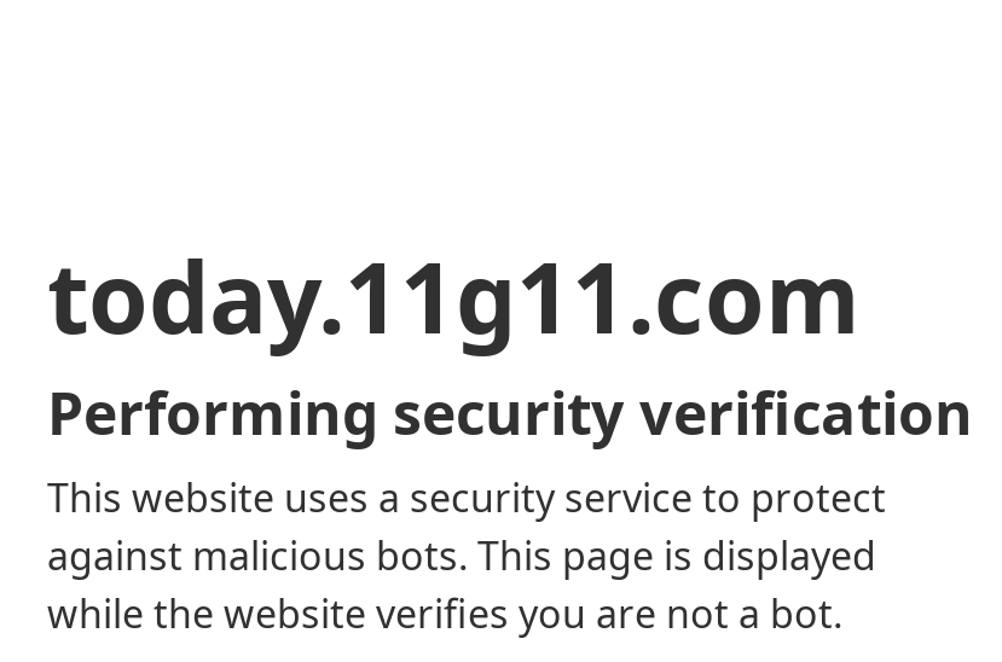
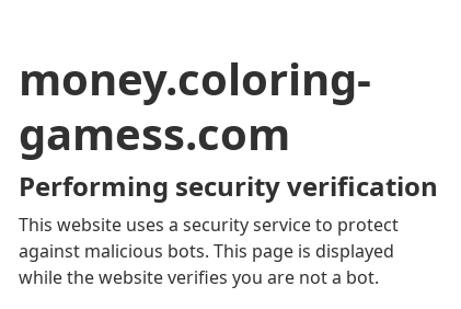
[47,230,859,362] today.11g11.com -> [19,48,371,163] money.coloring- | gamess.com

